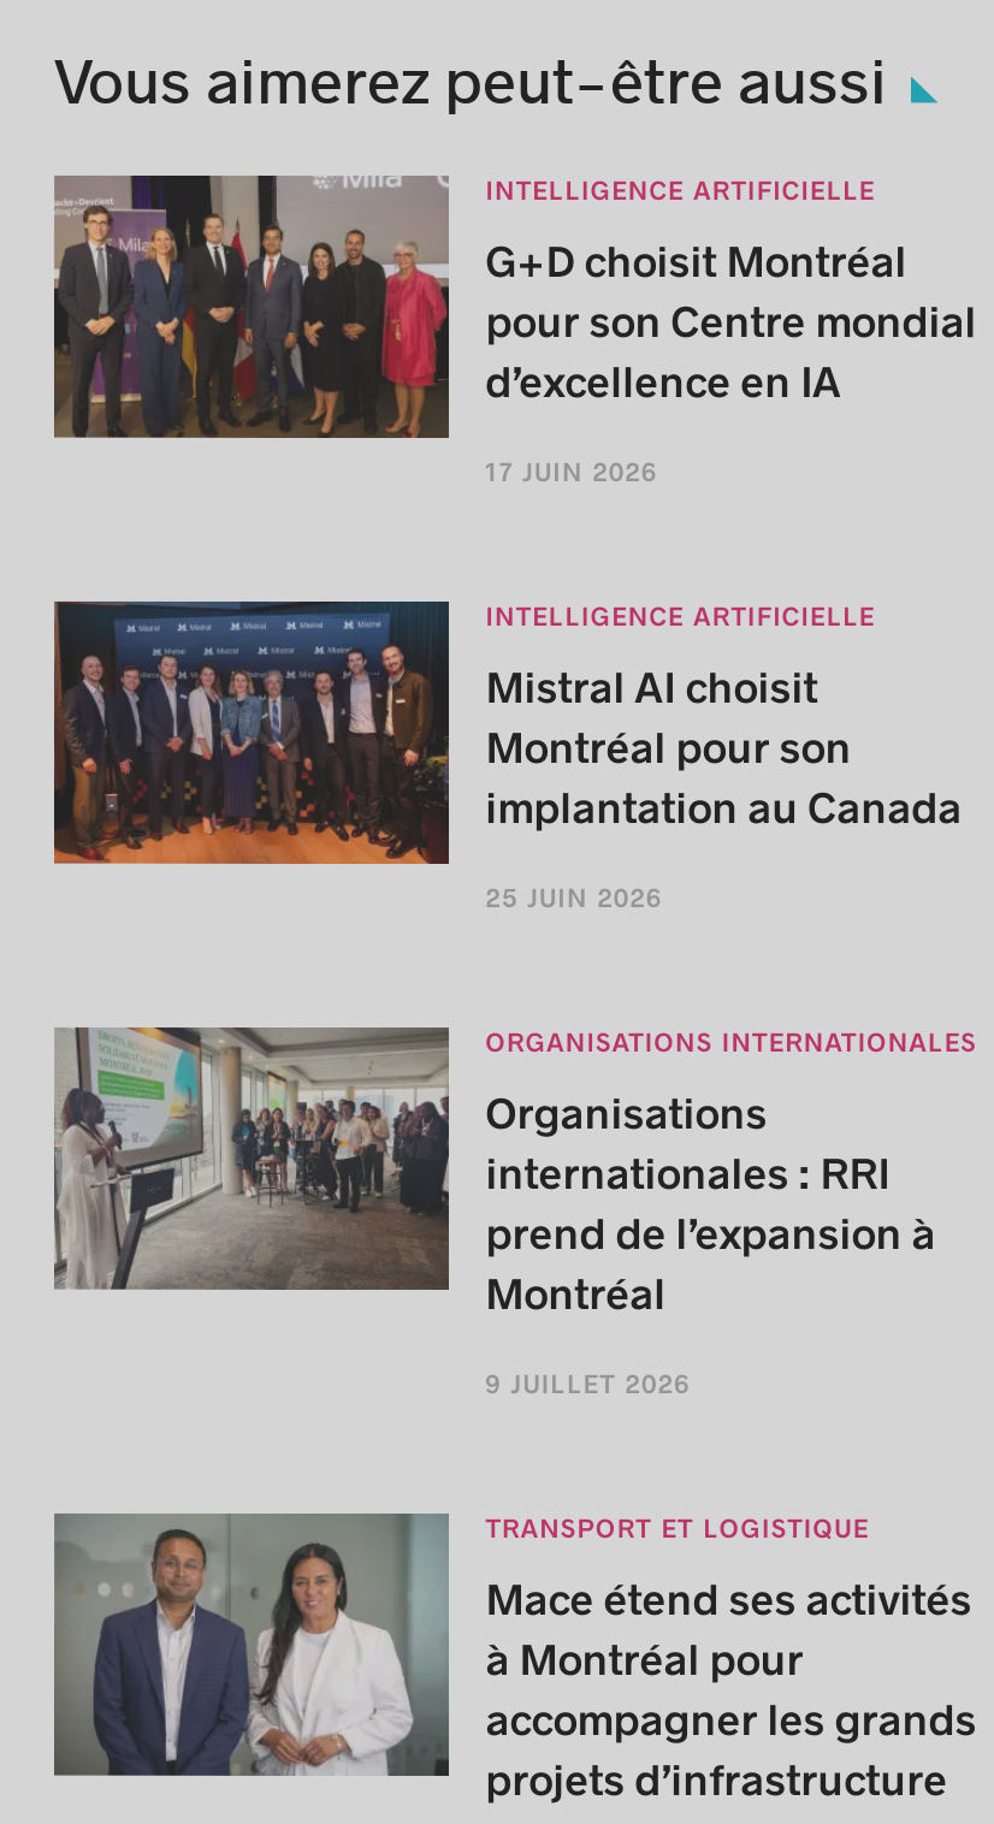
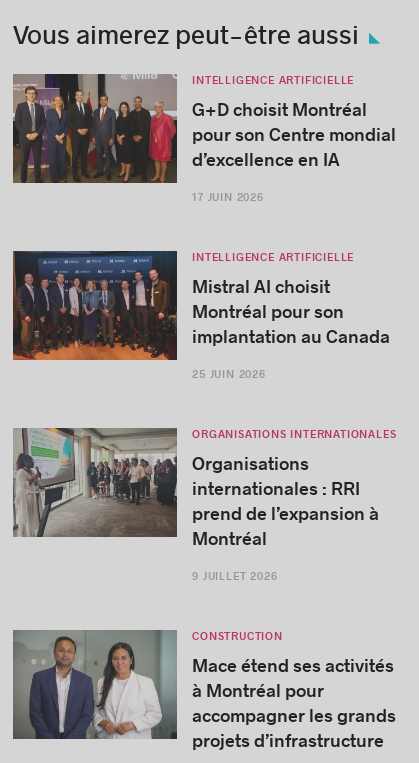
[485,1514,869,1545] TRANSPORT ET LOGISTIQUE -> [192,630,283,643] CONSTRUCTION

